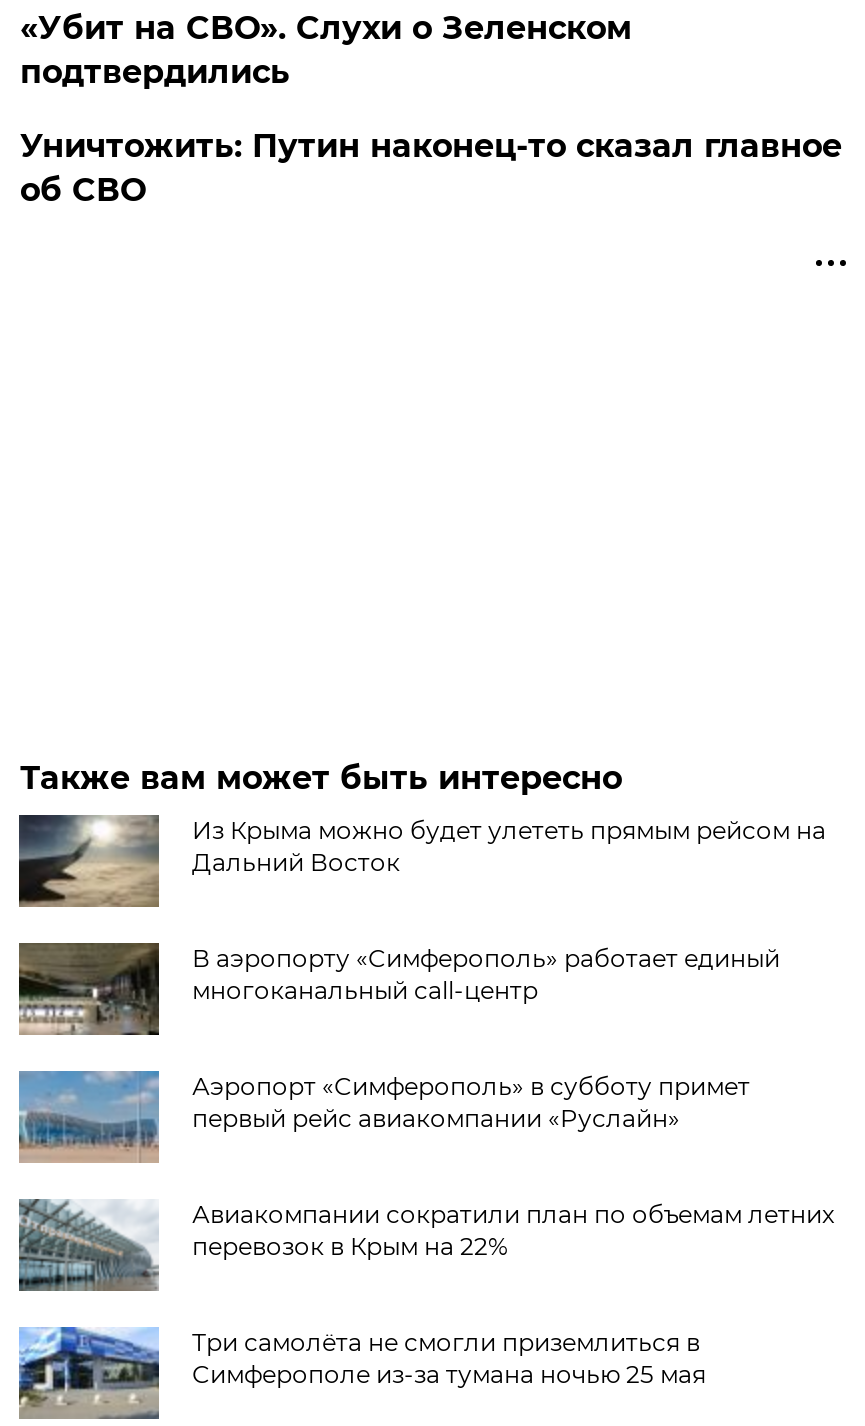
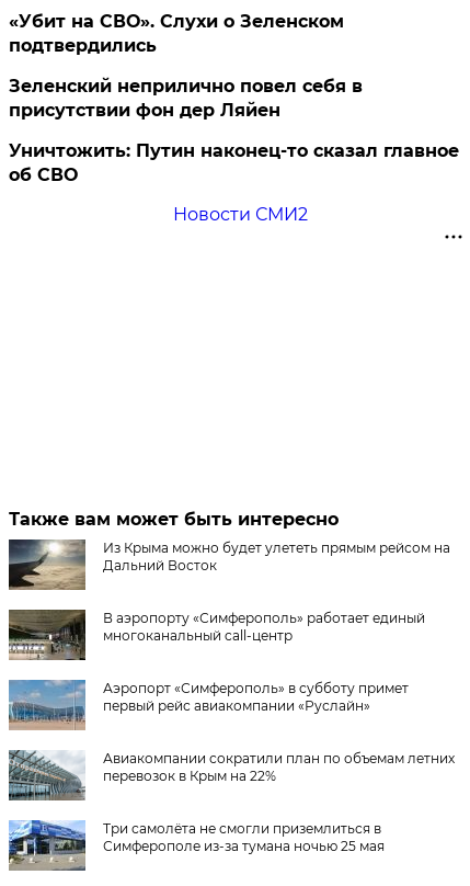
none -> [9,76,363,121] Зеленский неприлично повел cебя в | присутствии фон дер Ляйен
none -> [173,204,308,225] Новости СМИ2

